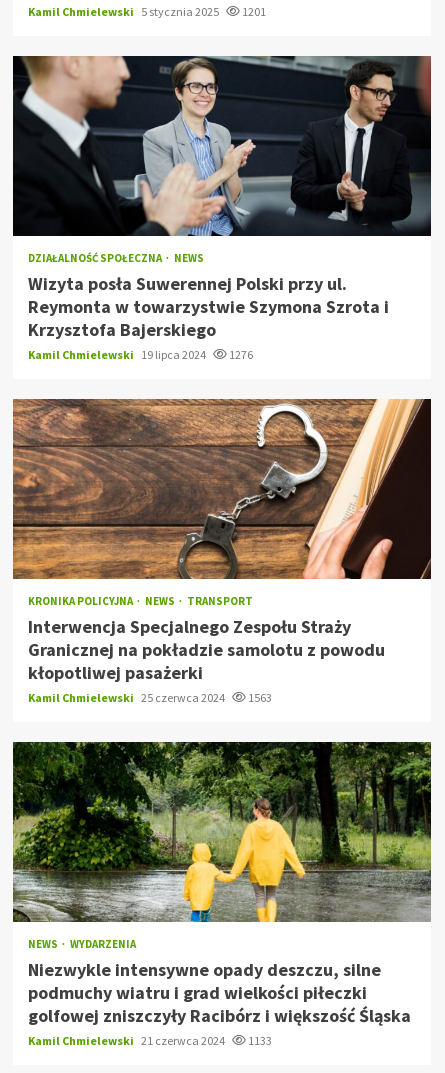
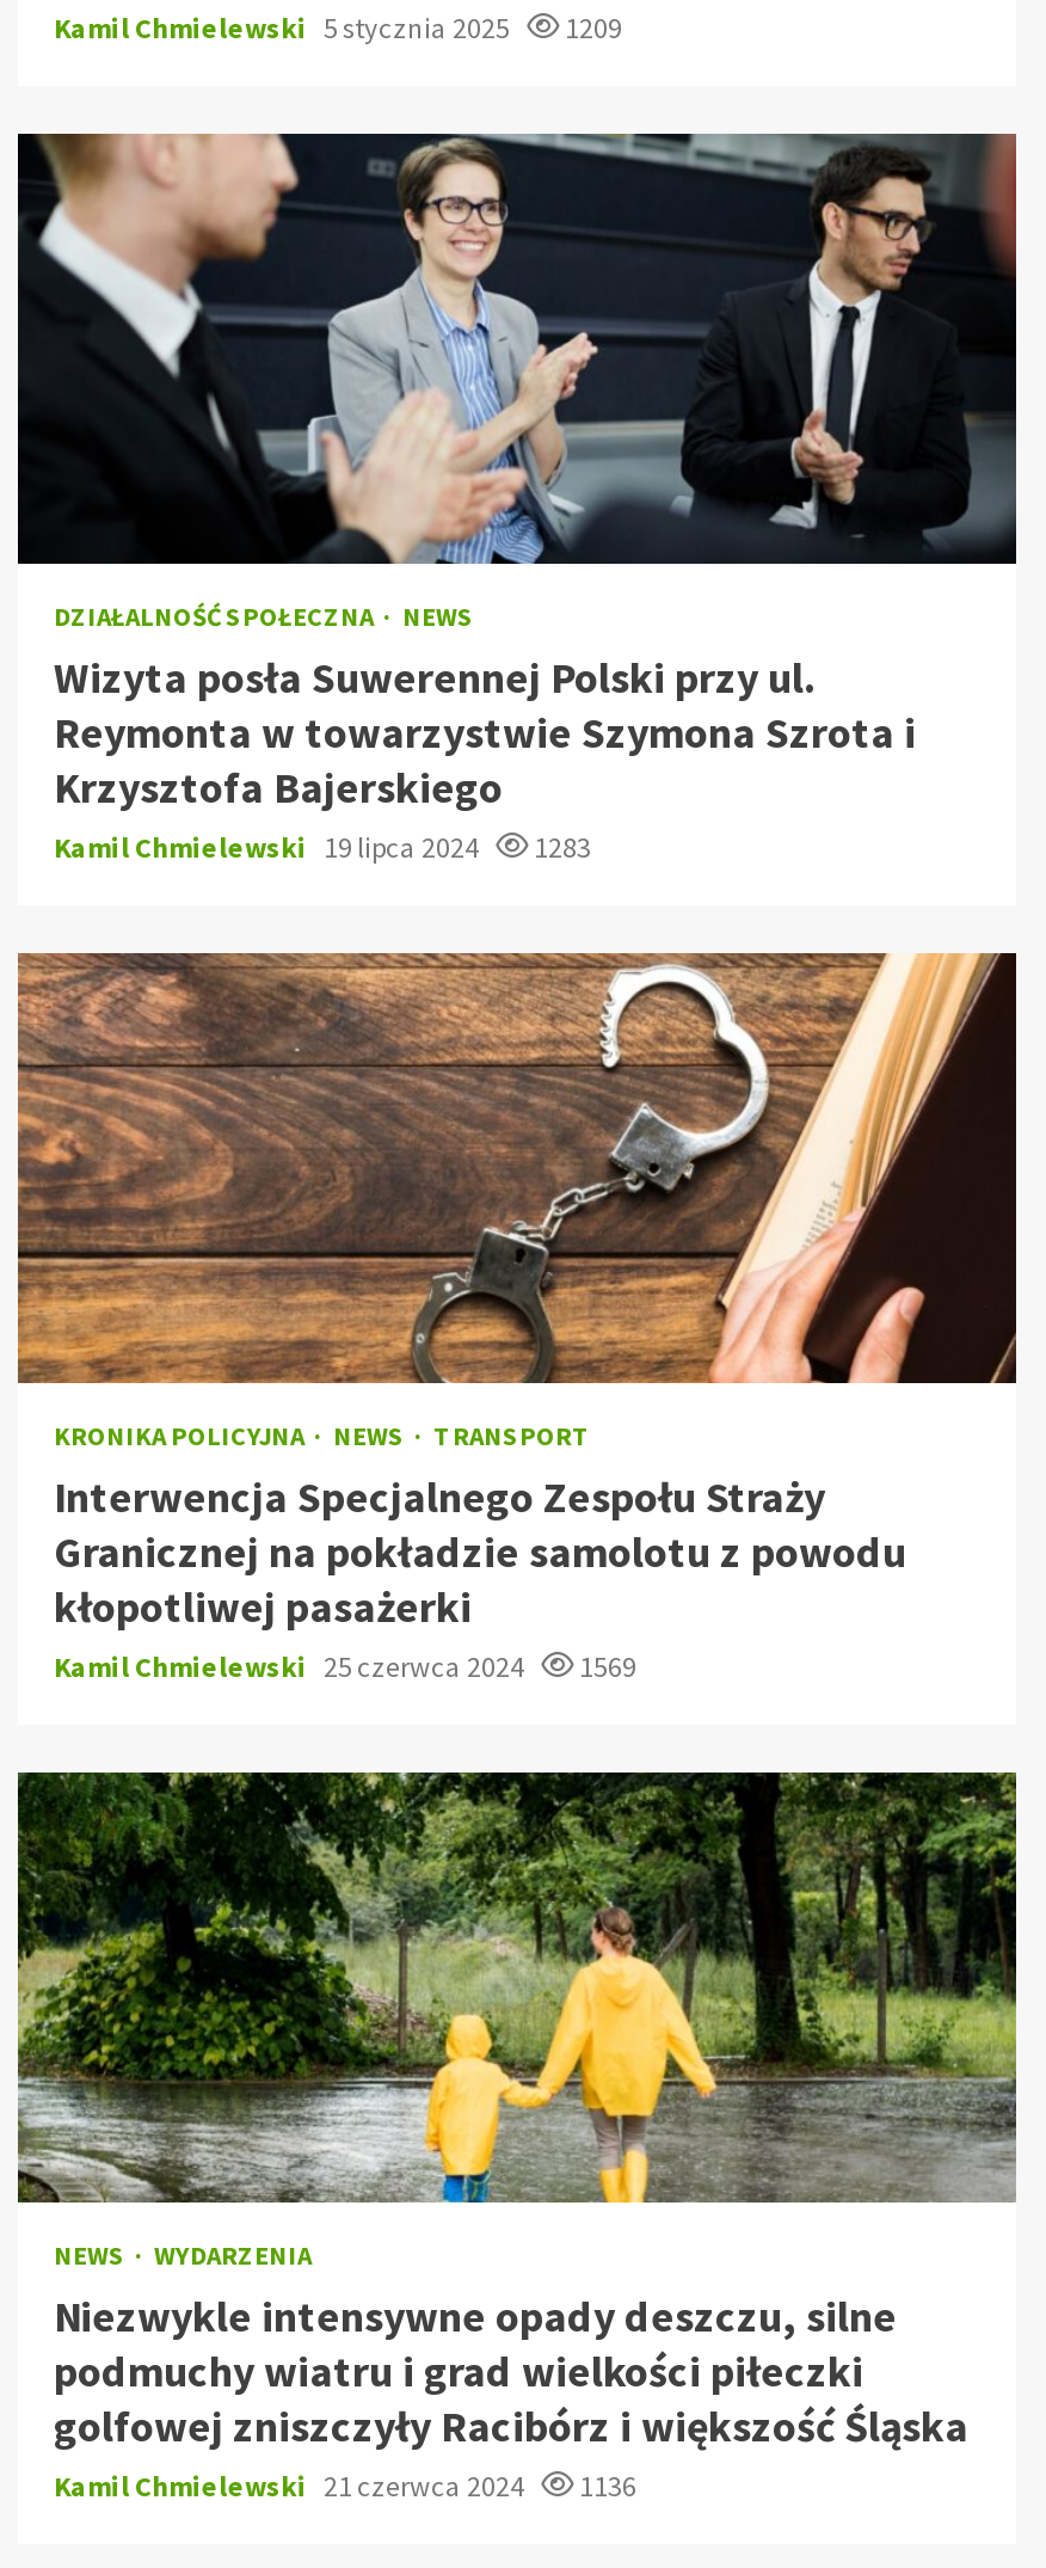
[28,4,266,19] Kamil Chmielewski 5 stycznia 2025 1201 -> [54,10,622,46] Kamil Chmielewski 5 stycznia 2025 1209
[28,347,253,362] Kamil Chmielewski 19 lipca 2024 1276 -> [54,830,591,865] Kamil Chmielewski 19 lipca 2024 1283
[28,690,272,705] Kamil Chmielewski 25 czerwca 2024 1563 -> [54,1649,636,1685] Kamil Chmielewski 25 czerwca 2024 1569
[28,1033,272,1048] Kamil Chmielewski 21 czerwca 2024 1133 -> [54,2468,636,2504] Kamil Chmielewski 21 czerwca 2024 1136

